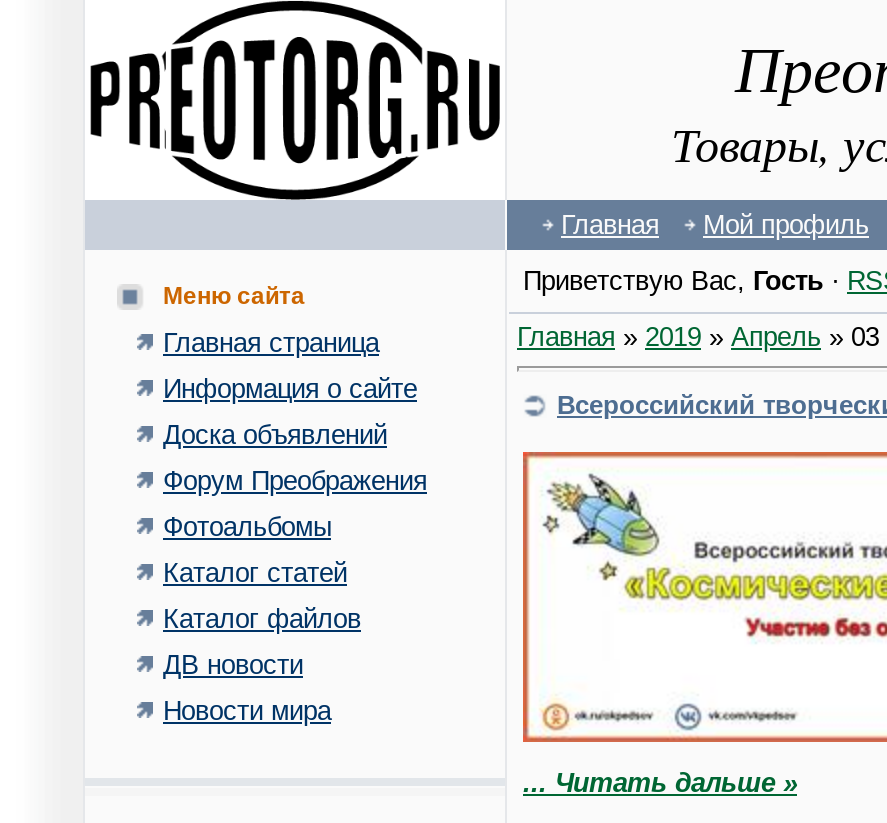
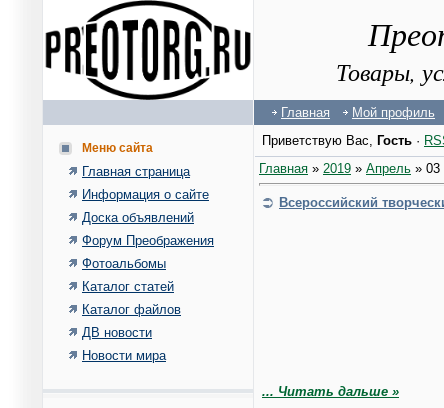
[521,450,881,744] [image] -> none

